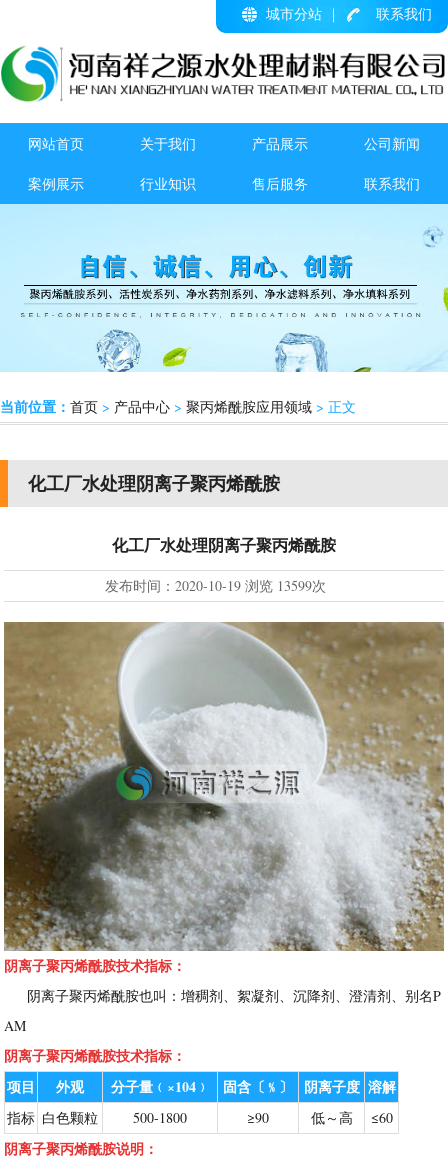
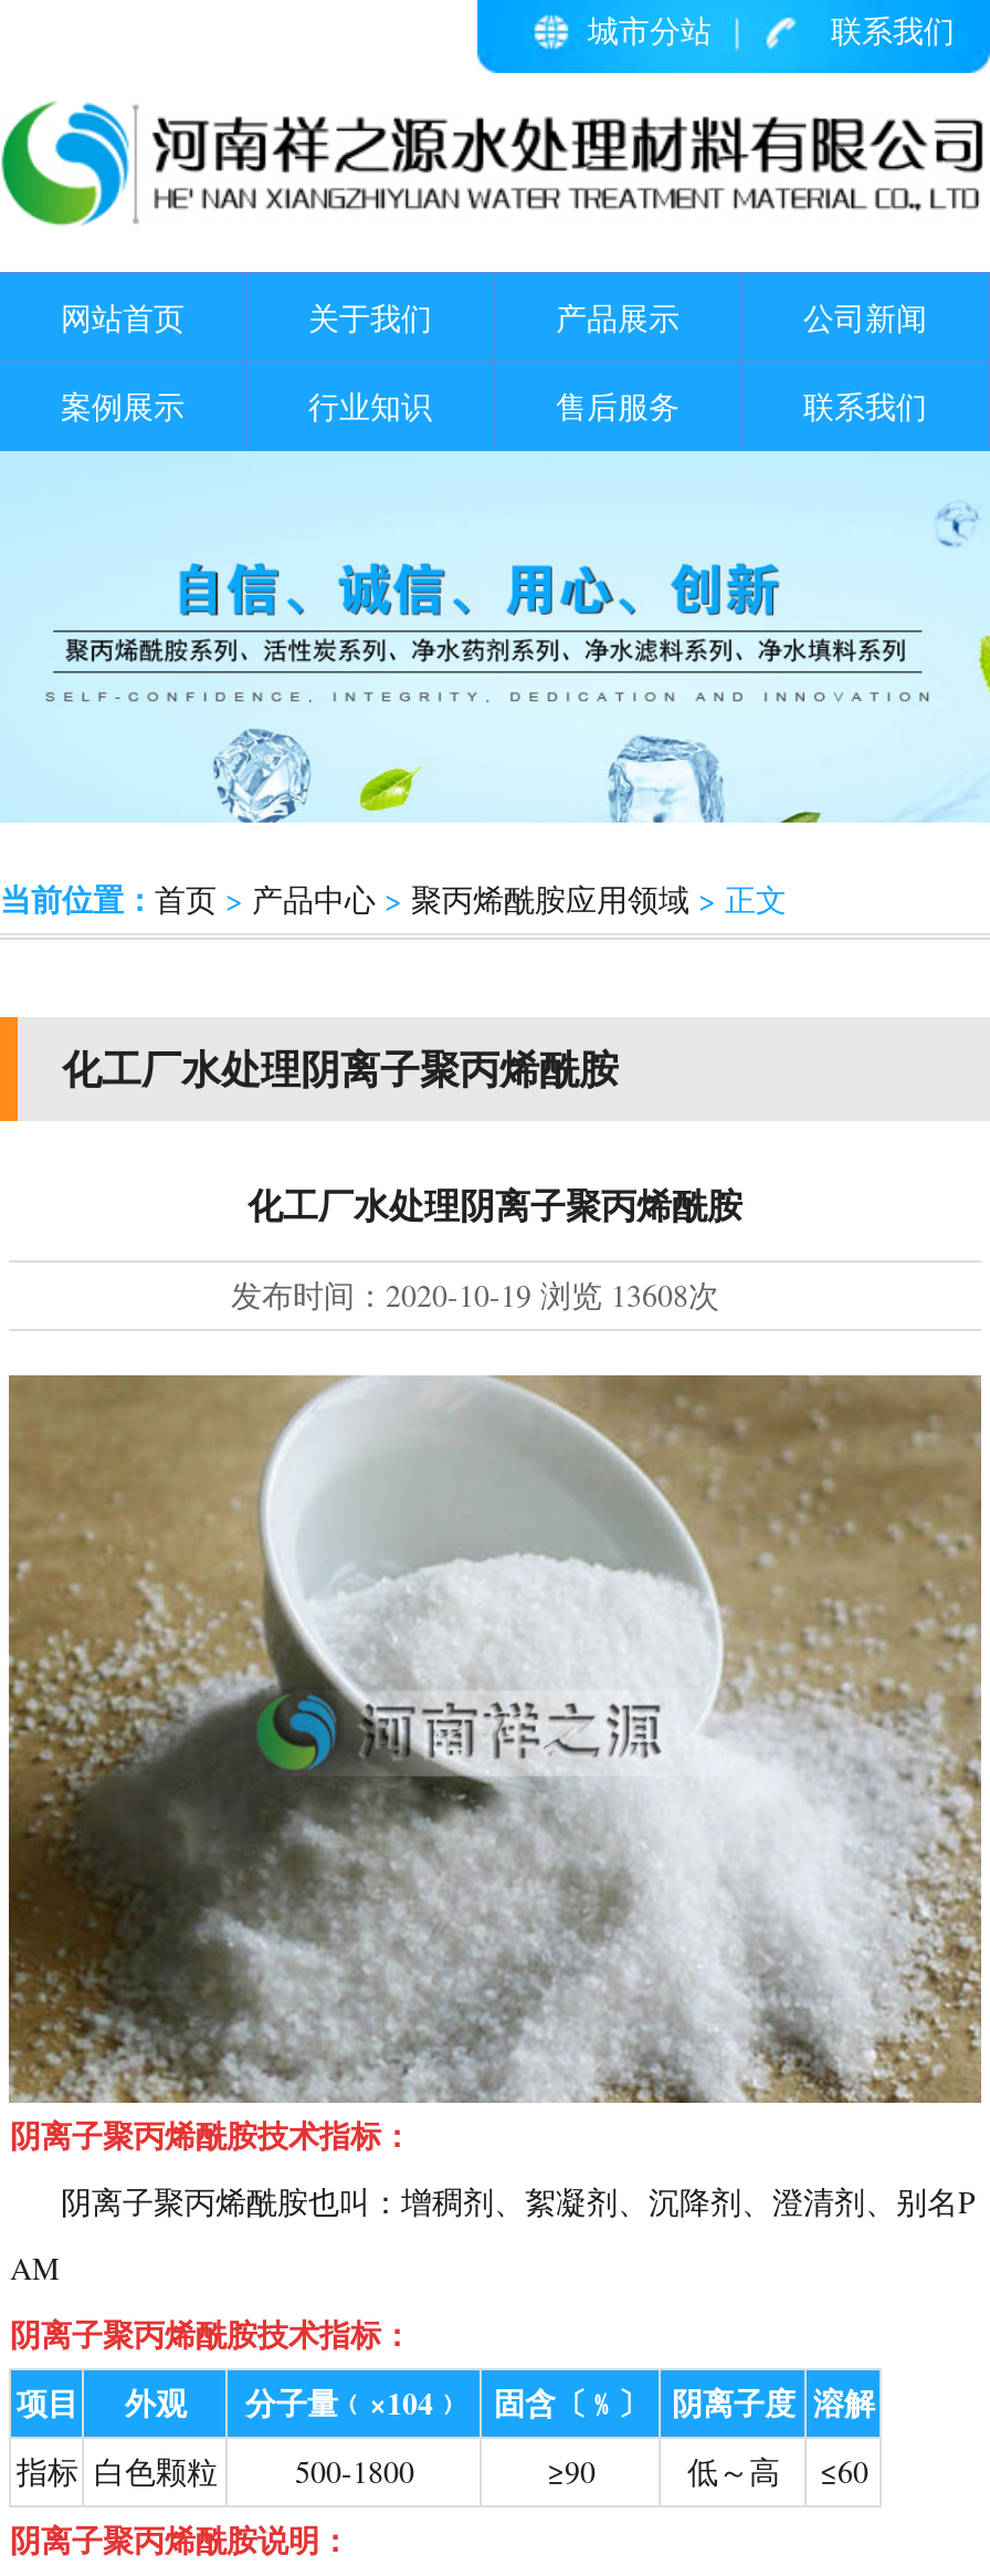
[104,576,325,595] 发布时间：2020-10-19浏览13599次 -> [231,1274,719,1316] 发布时间：2020-10-19浏览13608次

